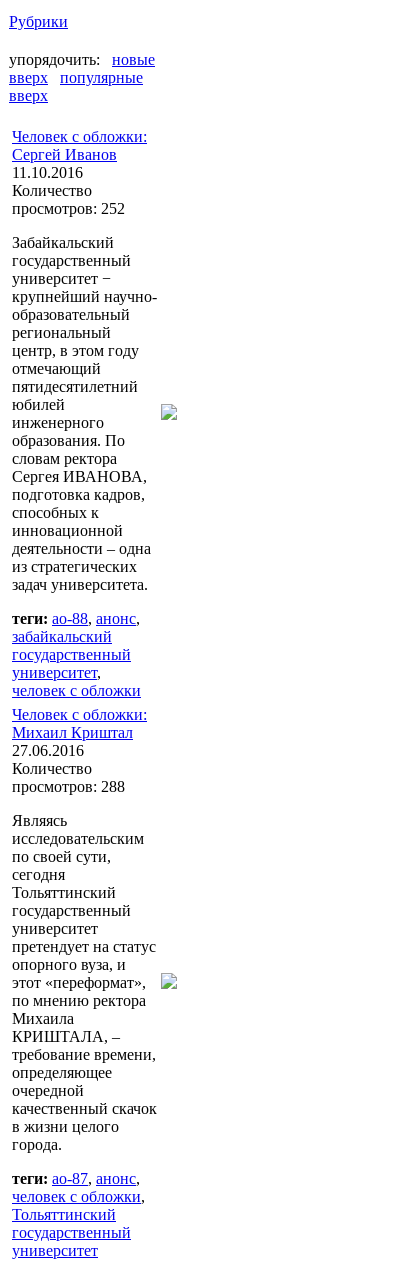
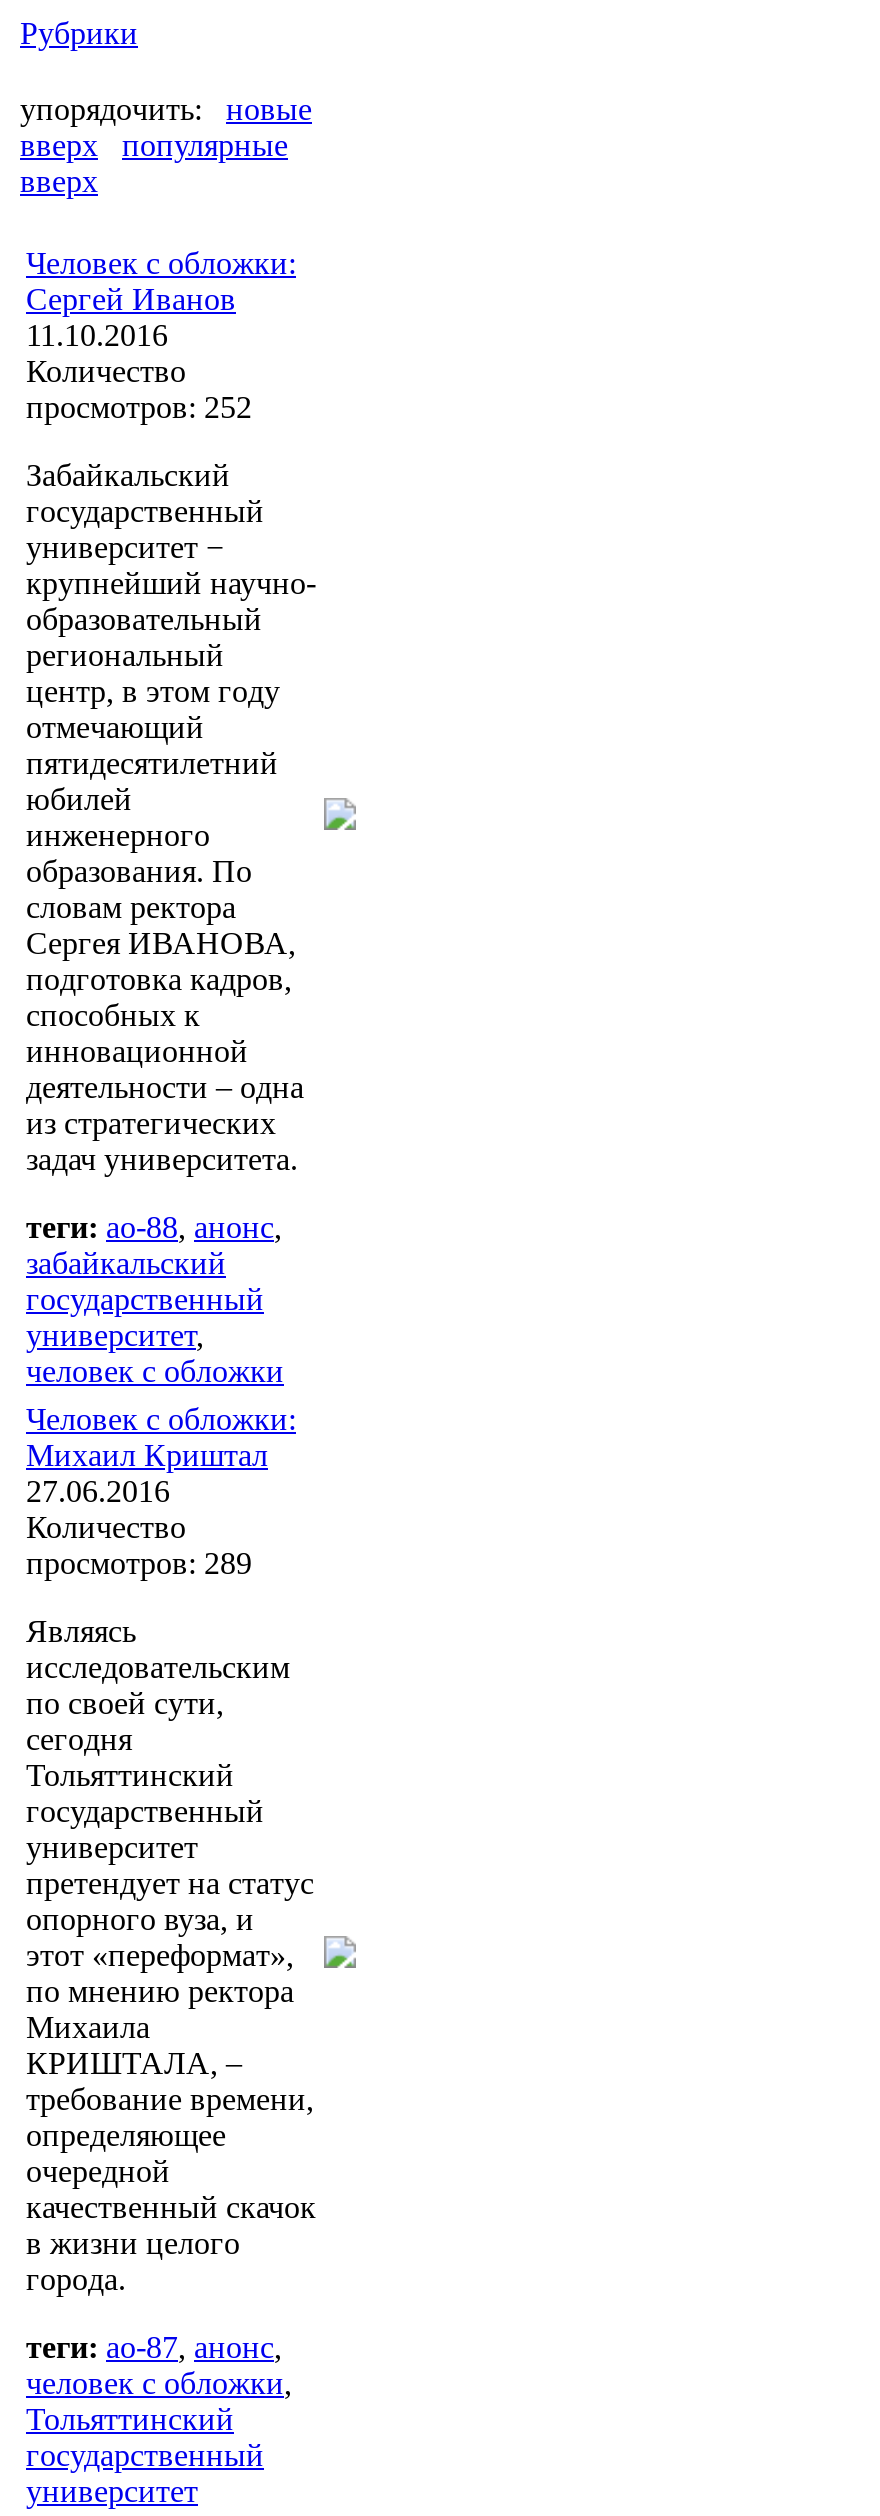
[12,778,125,795] просмотров: 288 -> [26,1546,252,1580] просмотров: 289

